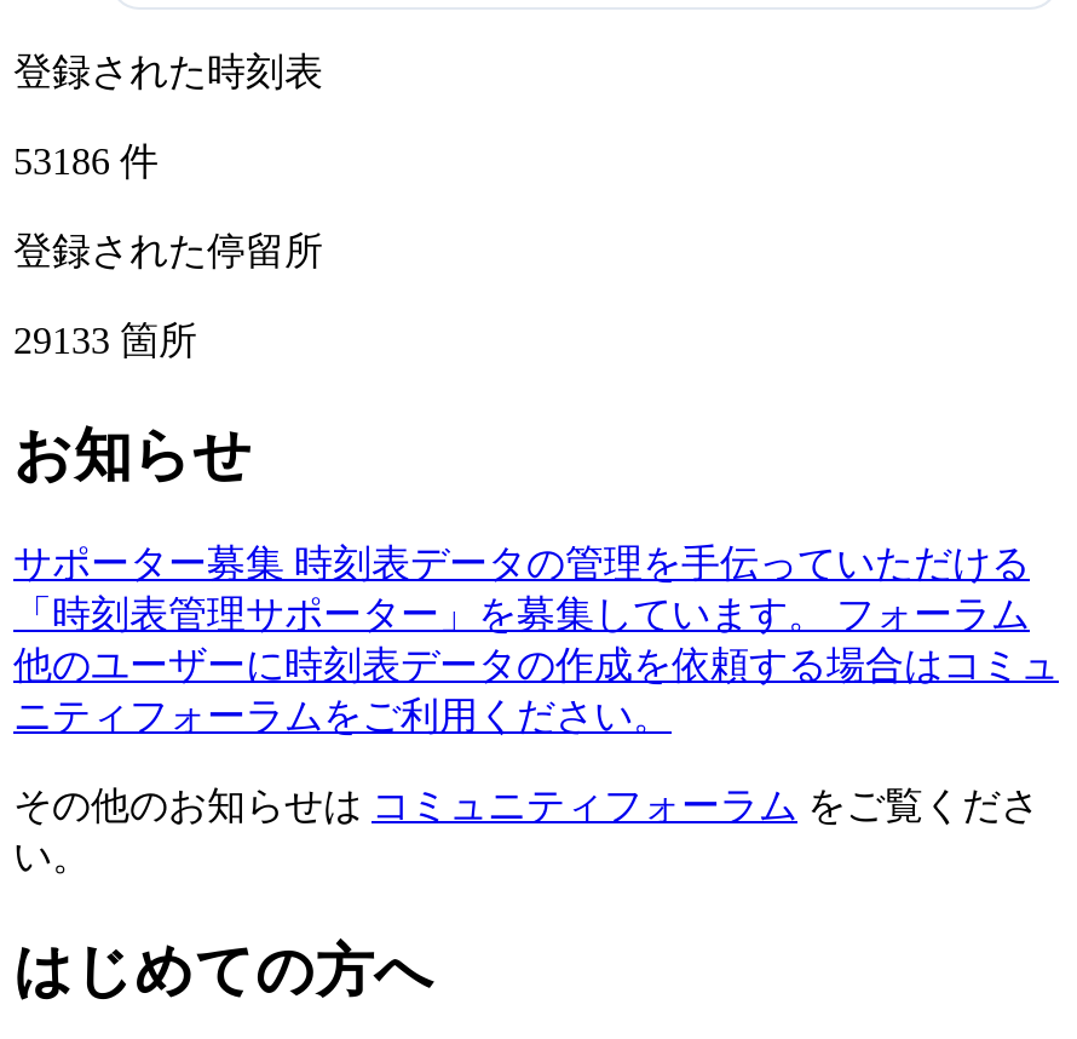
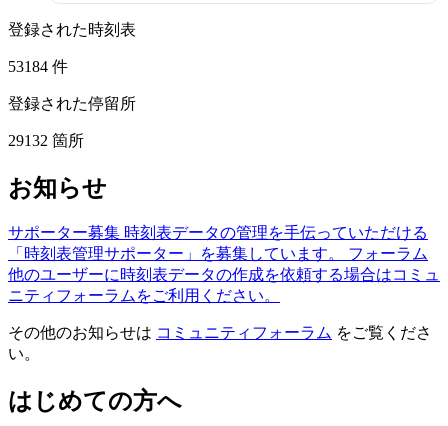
[13,140,159,181] 53186件 -> [8,58,68,75] 53184件
[13,319,197,360] 29133箇所 -> [8,132,84,149] 29132箇所

